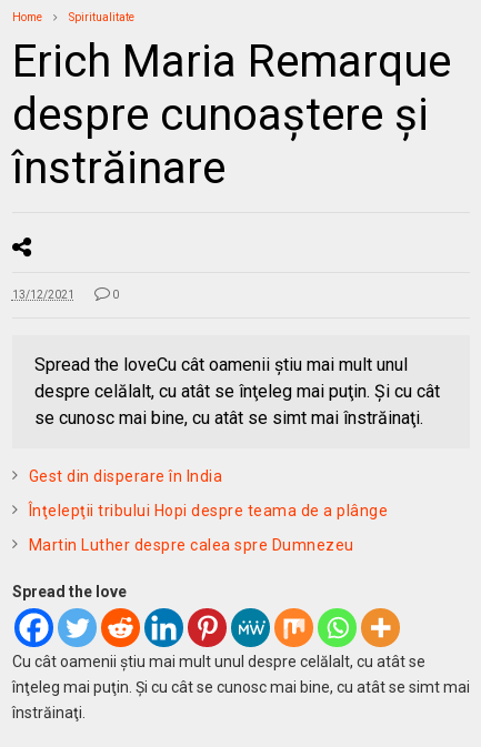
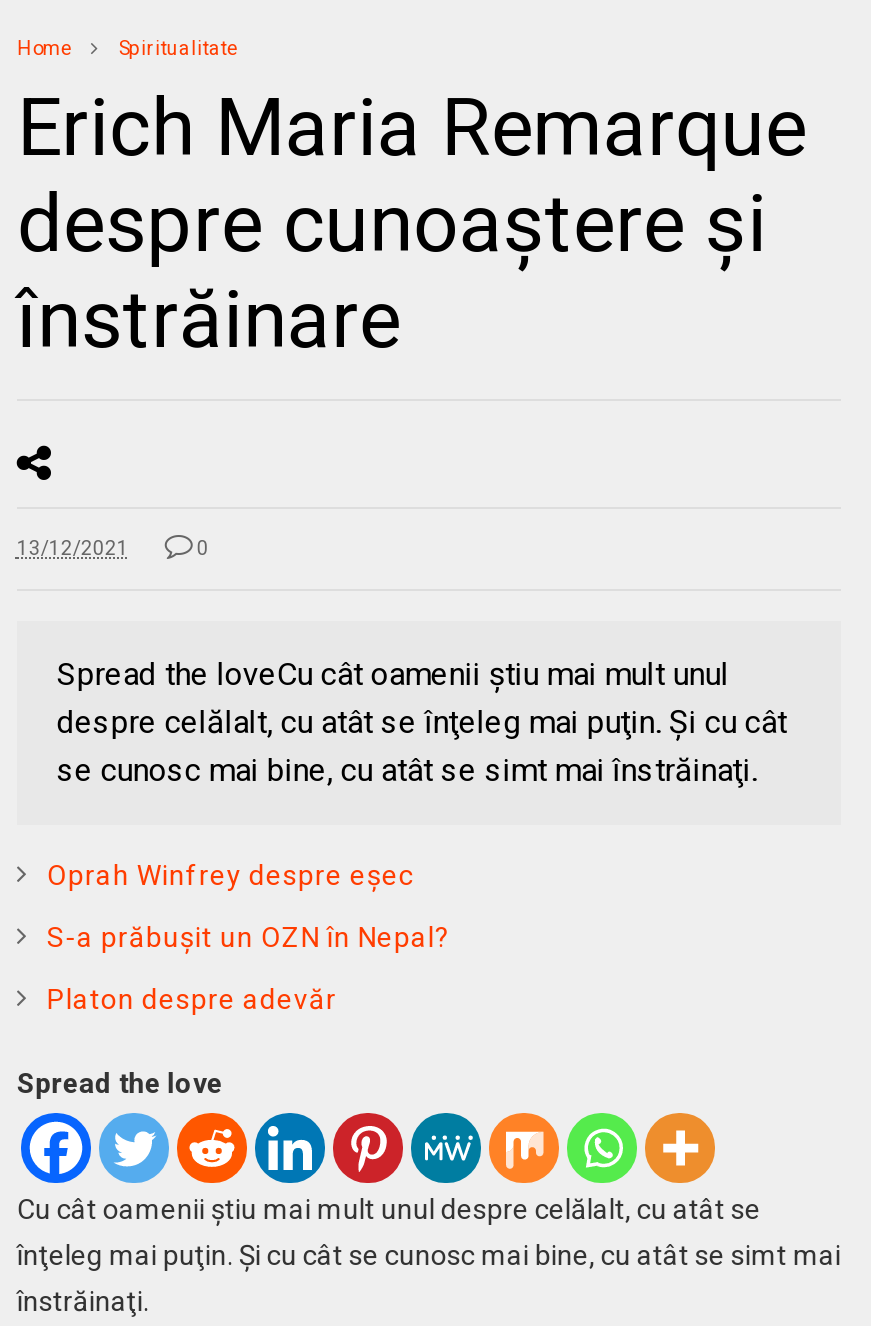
[29,467,223,485] Gest din disperare în India -> [47,859,414,891] Oprah Winfrey despre eşec
[29,502,388,519] Înţelepţii tribului Hopi despre teama de a plânge -> [47,921,450,953] S-a prăbuşit un OZN în Nepal?
[29,536,354,554] Martin Luther despre calea spre Dumnezeu -> [47,983,337,1015] Platon despre adevăr

